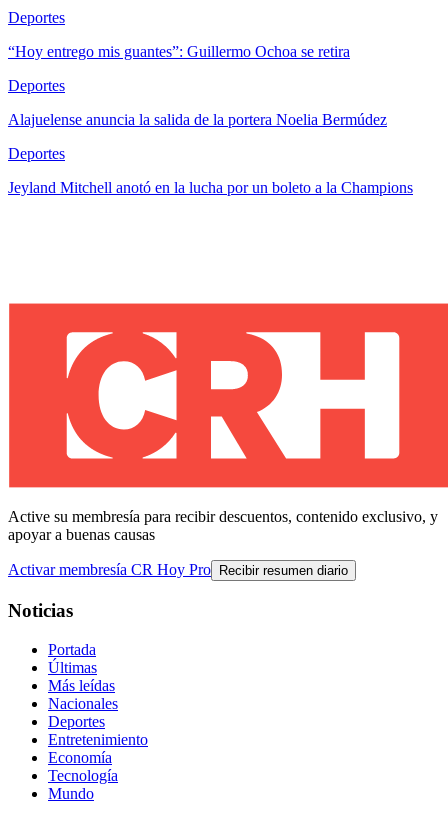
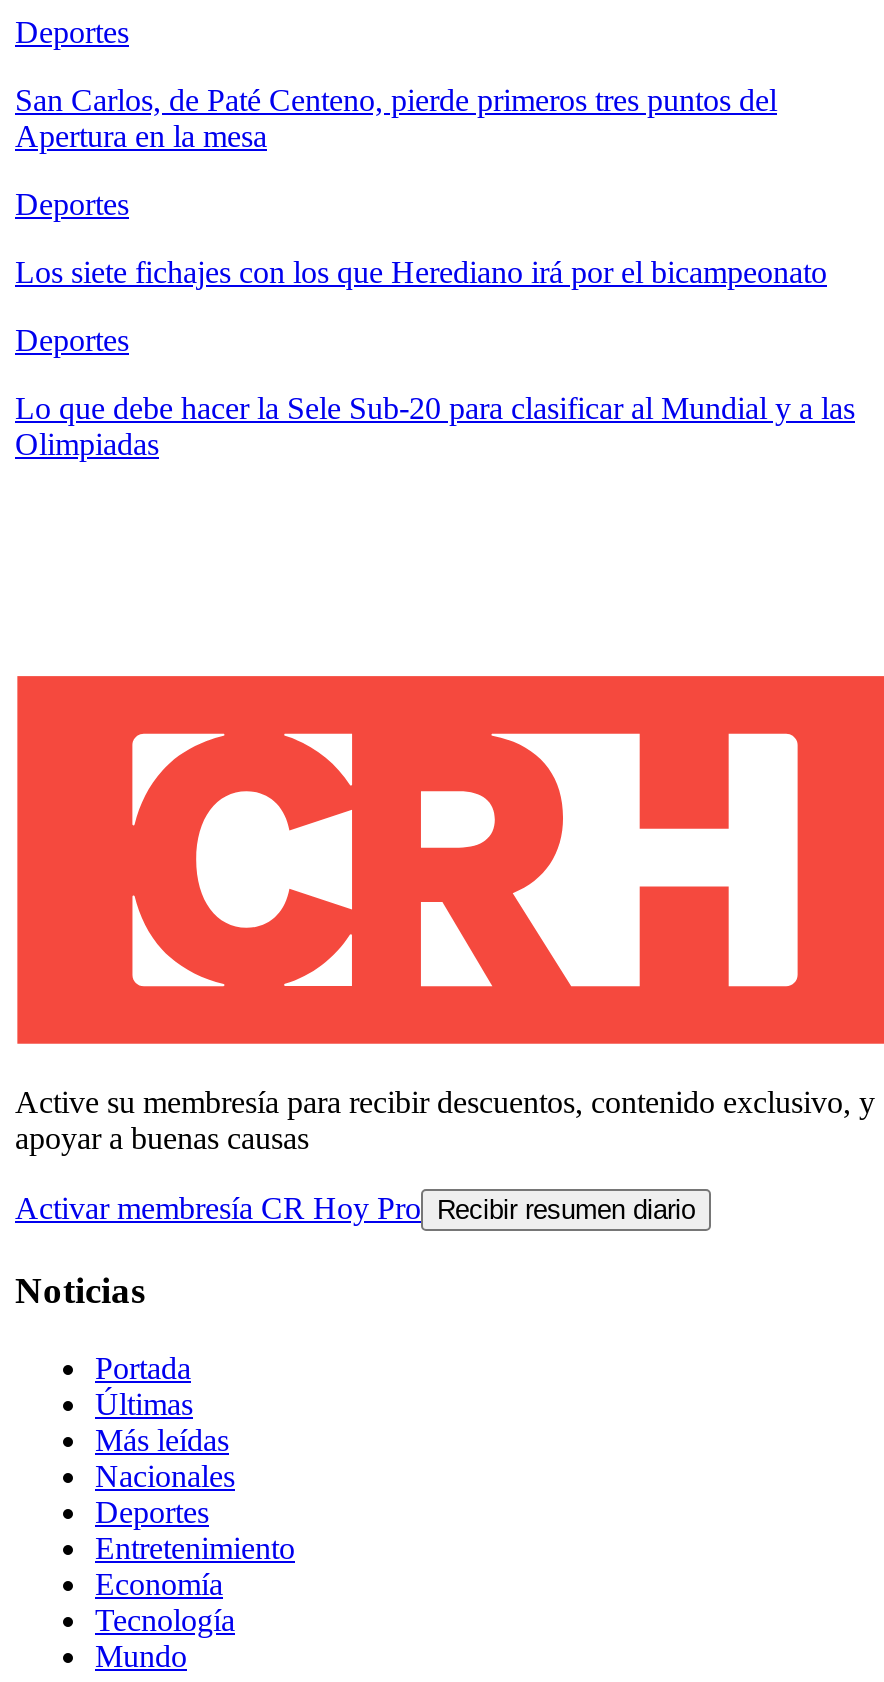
[8,43,350,60] “Hoy entrego mis guantes”: Guillermo Ochoa se retira -> [15,83,777,153] San Carlos, de Paté Centeno, pierde primeros tres puntos del | Apertura en la mesa
[8,111,387,128] Alajuelense anuncia la salida de la portera Noelia Bermúdez -> [15,255,827,289] Los siete fichajes con los que Herediano irá por el bicampeonato
[8,179,413,196] Jeyland Mitchell anotó en la lucha por un boleto a la Champions -> [15,391,855,461] Lo que debe hacer la Sele Sub-20 para clasificar al Mundial y a las | Olimpiadas

